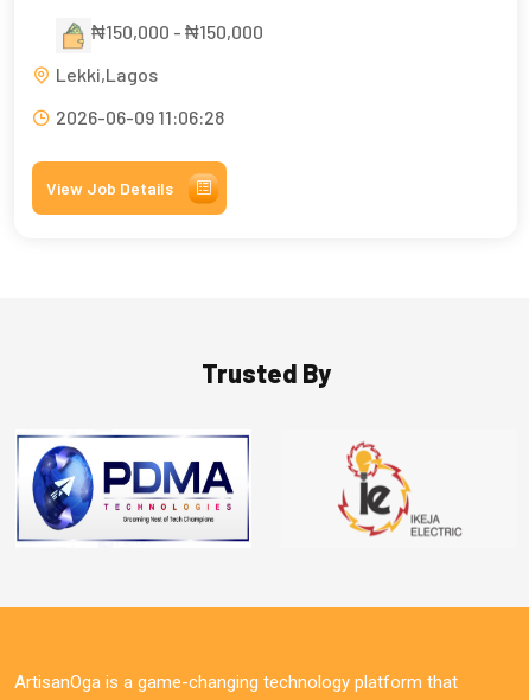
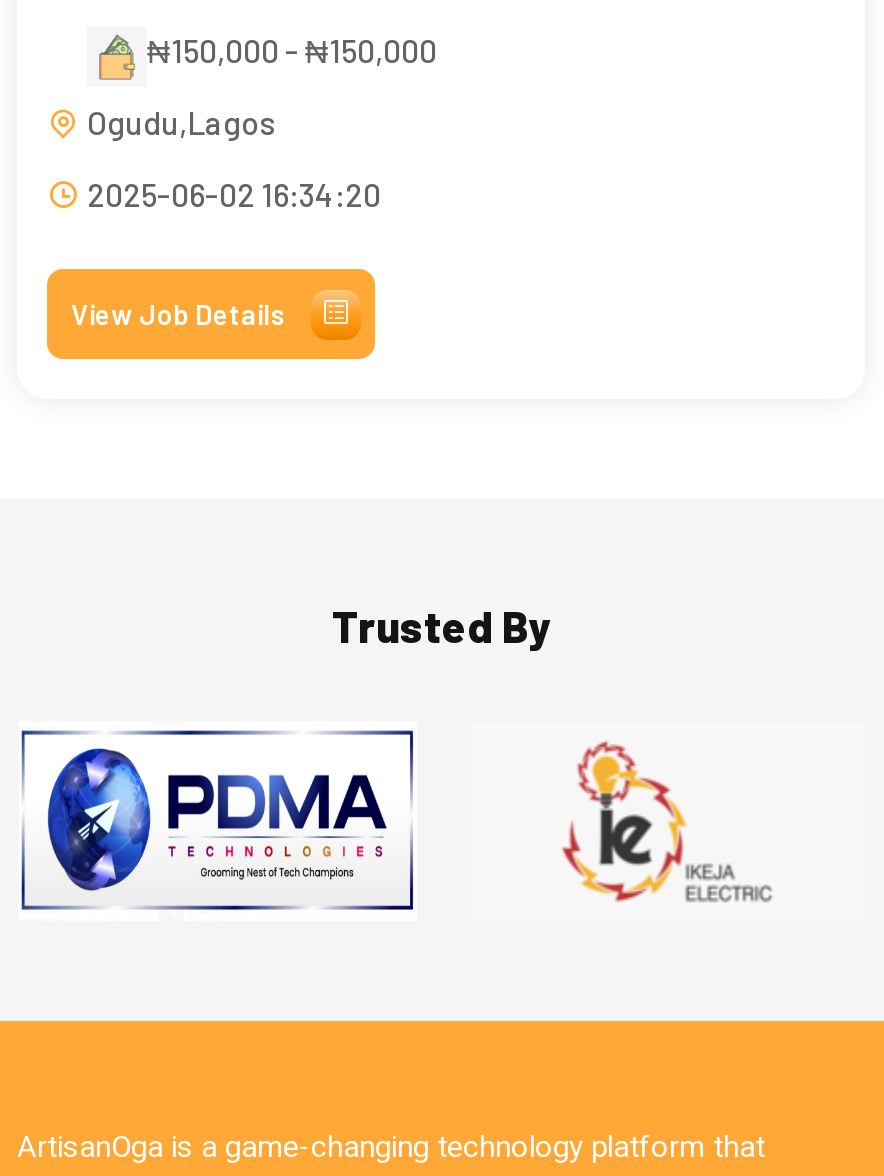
[56,63,158,86] Lekki,Lagos -> [87,104,275,142] Ogudu,Lagos
[56,106,224,129] 2026-06-09 11:06:28 -> [87,176,381,214] 2025-06-02 16:34:20

